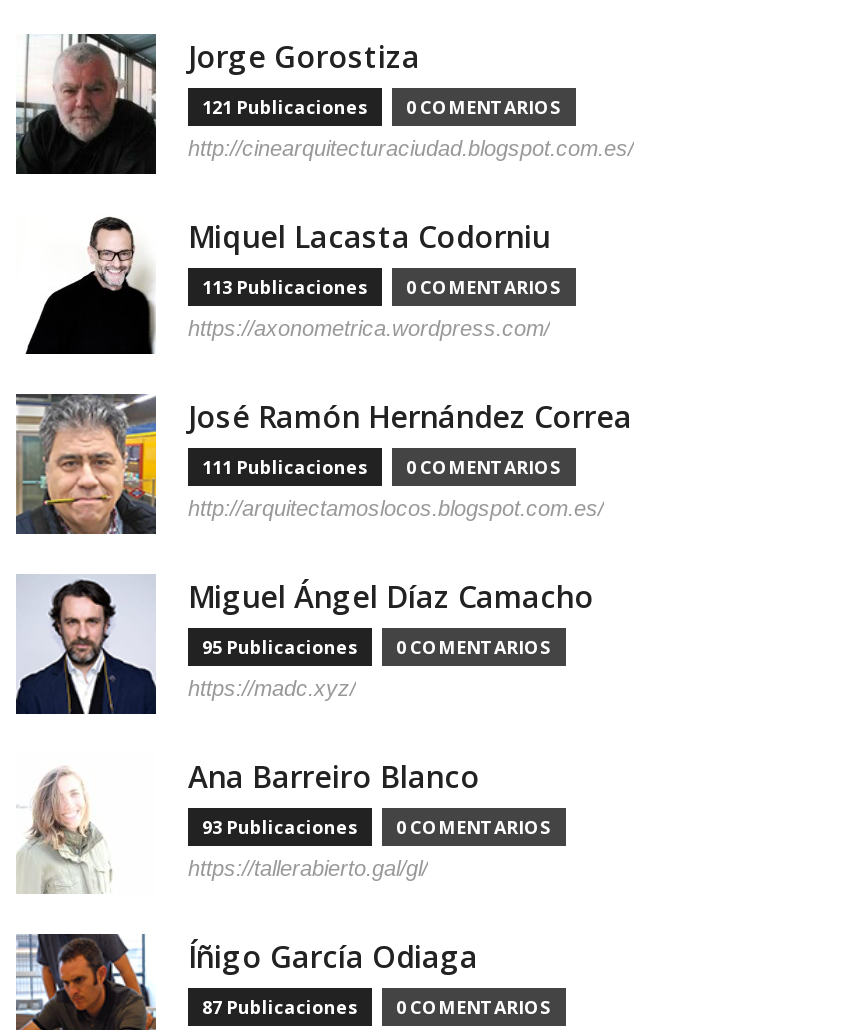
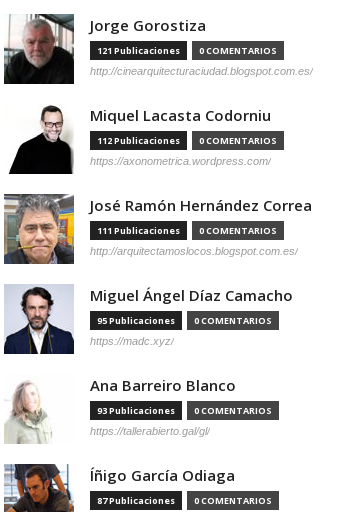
[202,274,368,300] 113 Publicaciones -> [97,134,180,147] 112 Publicaciones

